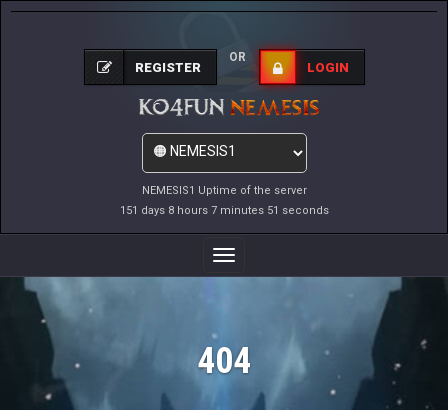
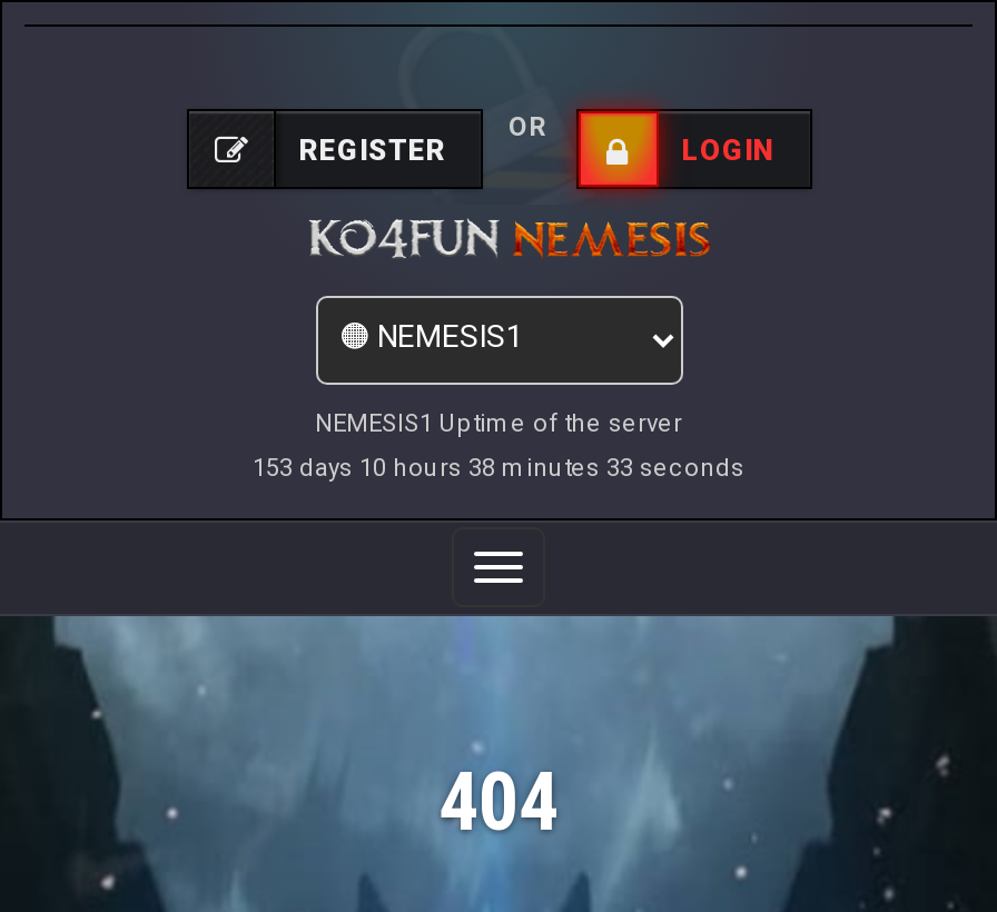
[119,204,328,217] 151 days 8 hours 7 minutes 51 seconds -> [253,453,744,482] 153 days 10 hours 38 minutes 33 seconds

